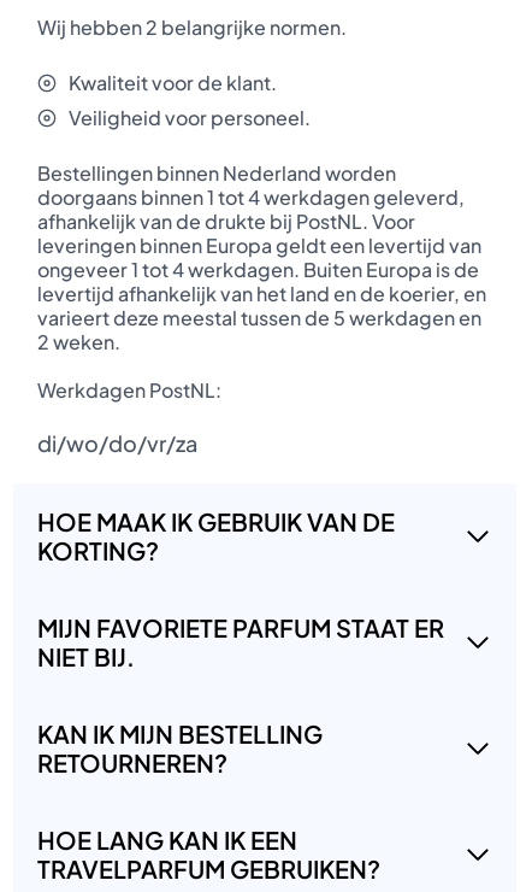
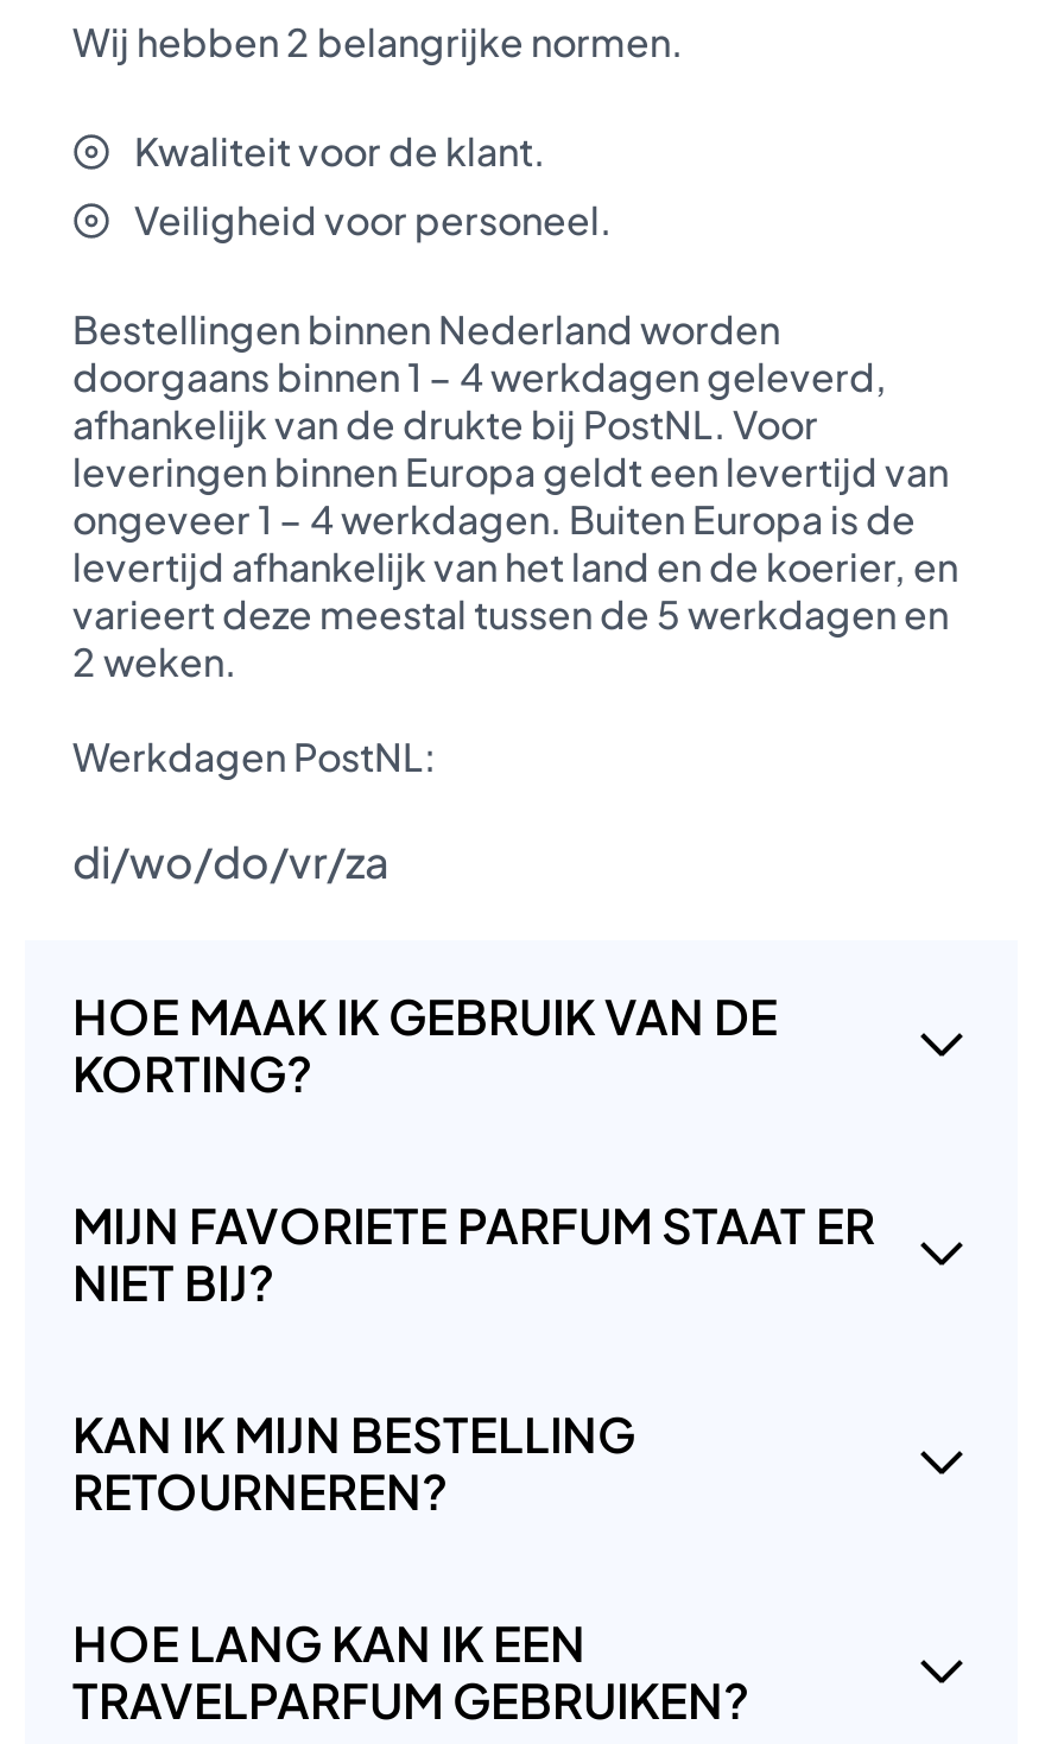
[37,184,465,209] doorgaans binnen 1 tot 4 werkdagen geleverd, -> [72,350,887,400] doorgaans binnen 1 – 4 werkdagen geleverd,
[37,256,479,282] ongeveer 1 tot 4 werkdagen. Buiten Europa is de -> [72,493,916,543] ongeveer 1 – 4 werkdagen. Buiten Europa is de
[37,641,135,671] NIET BIJ. -> [72,1250,274,1310] NIET BIJ?

